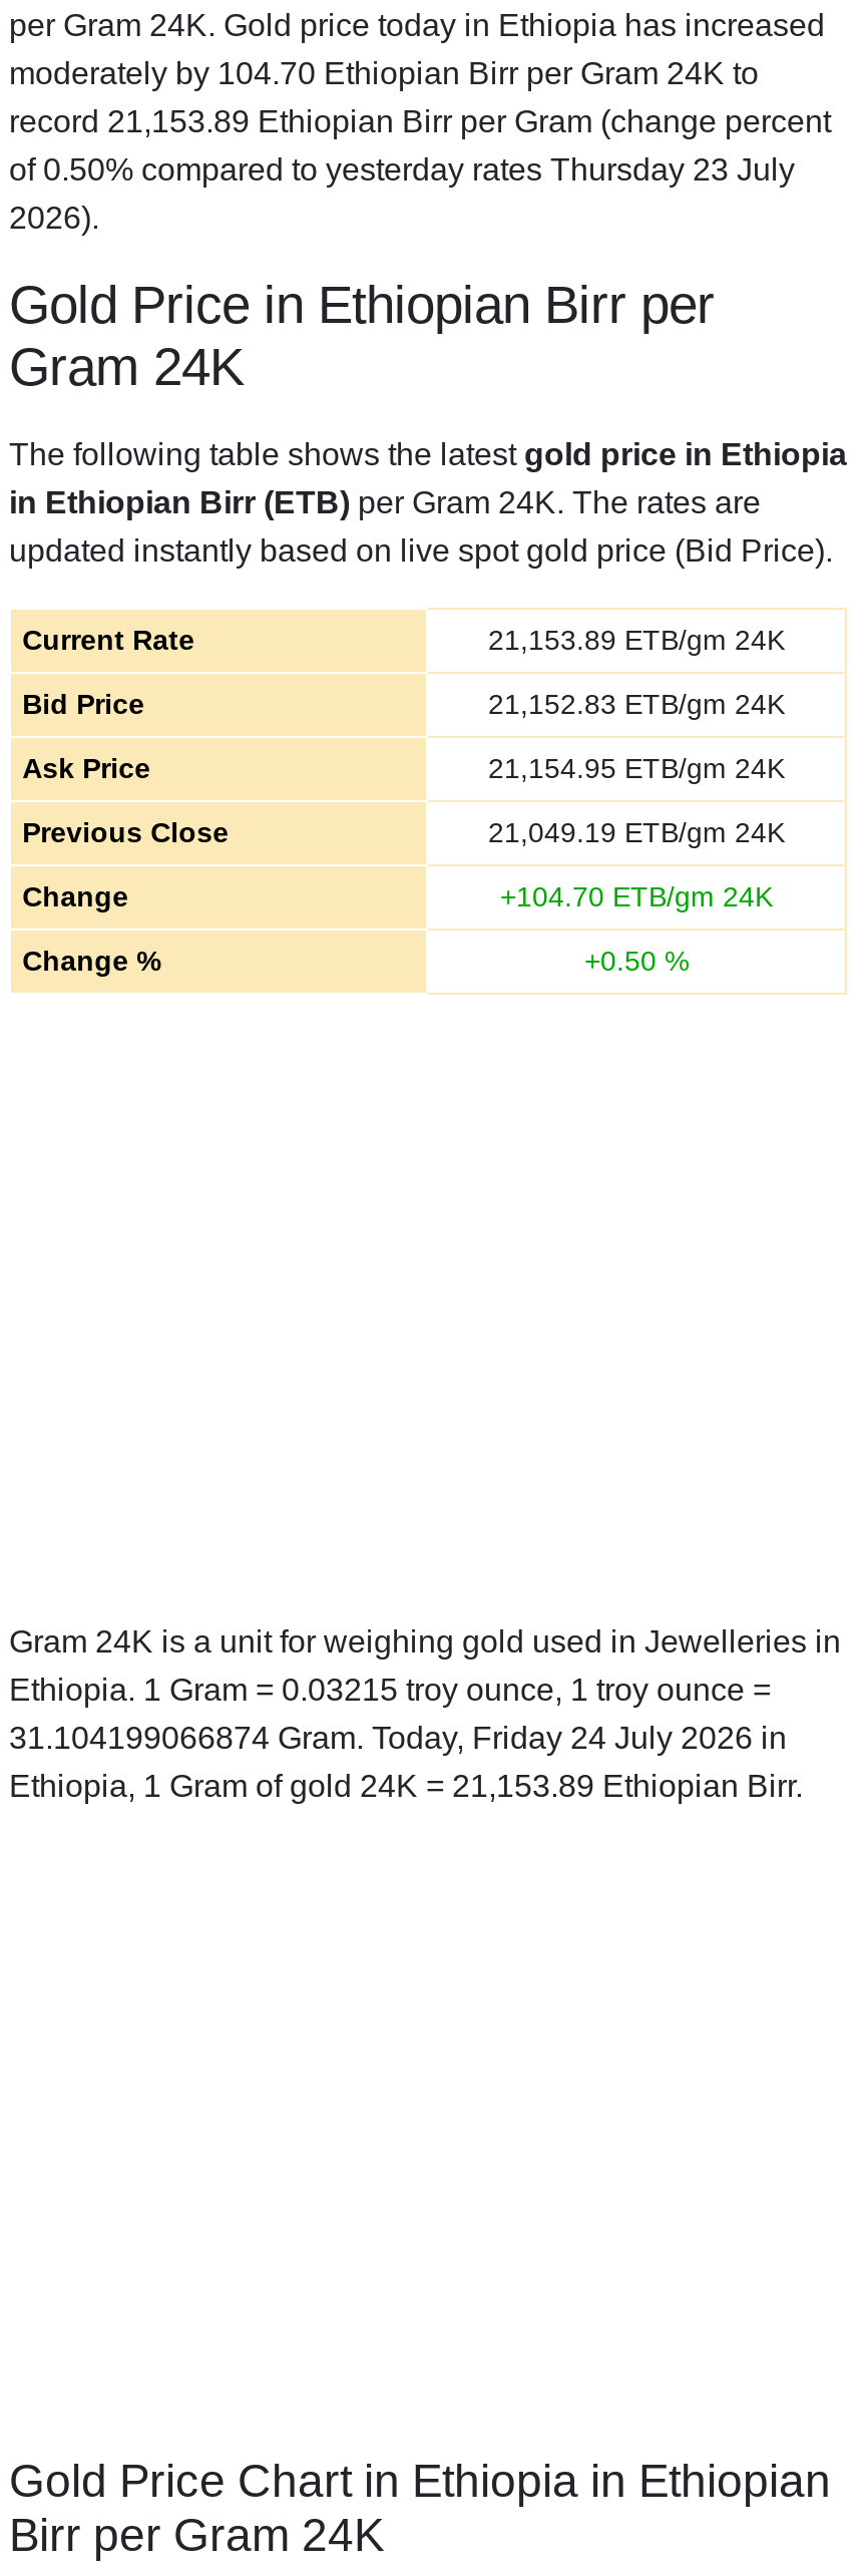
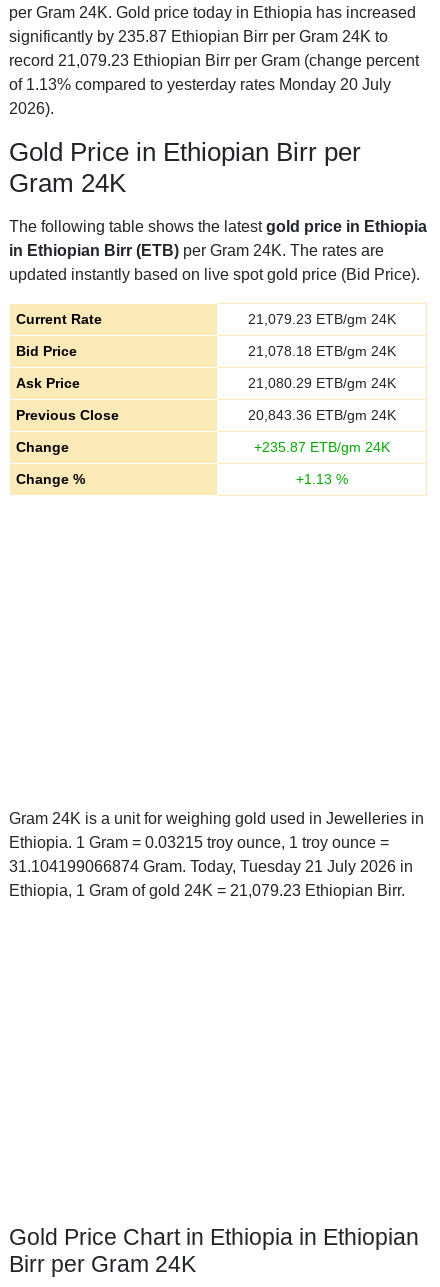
[9,56,759,90] moderately by 104.70 Ethiopian Birr per Gram 24K to -> [9,28,388,45] significantly by 235.87 Ethiopian Birr per Gram 24K to
[9,104,831,138] record 21,153.89 Ethiopian Birr per Gram (change percent -> [9,52,419,69] record 21,079.23 Ethiopian Birr per Gram (change percent
[9,152,795,187] of 0.50% compared to yesterday rates Thursday 23 July -> [9,76,391,93] of 1.13% compared to yesterday rates Monday 20 July
[488,624,785,656] 21,153.89 ETB/gm 24K -> [248,311,396,327] 21,079.23 ETB/gm 24K
[488,688,785,720] 21,152.83 ETB/gm 24K -> [248,343,396,359] 21,078.18 ETB/gm 24K
[488,752,785,784] 21,154.95 ETB/gm 24K -> [248,375,396,391] 21,080.29 ETB/gm 24K
[488,816,785,848] 21,049.19 ETB/gm 24K -> [248,407,396,423] 20,843.36 ETB/gm 24K
[500,880,773,912] +104.70 ETB/gm 24K -> [254,439,390,455] +235.87 ETB/gm 24K
[584,945,689,977] +0.50% -> [296,471,348,487] +1.13%
[9,1721,787,1755] 31.104199066874 Gram. Today, Friday 24 July 2026 in -> [9,858,413,875] 31.104199066874 Gram. Today, Tuesday 21 July 2026 in
[9,1769,803,1803] Ethiopia, 1 Gram of gold 24K = 21,153.89 Ethiopian Birr. -> [9,882,405,899] Ethiopia, 1 Gram of gold 24K = 21,079.23 Ethiopian Birr.

